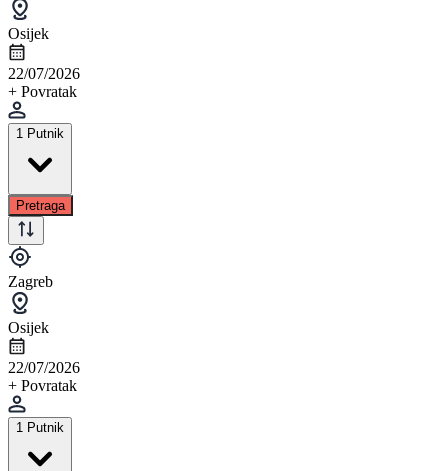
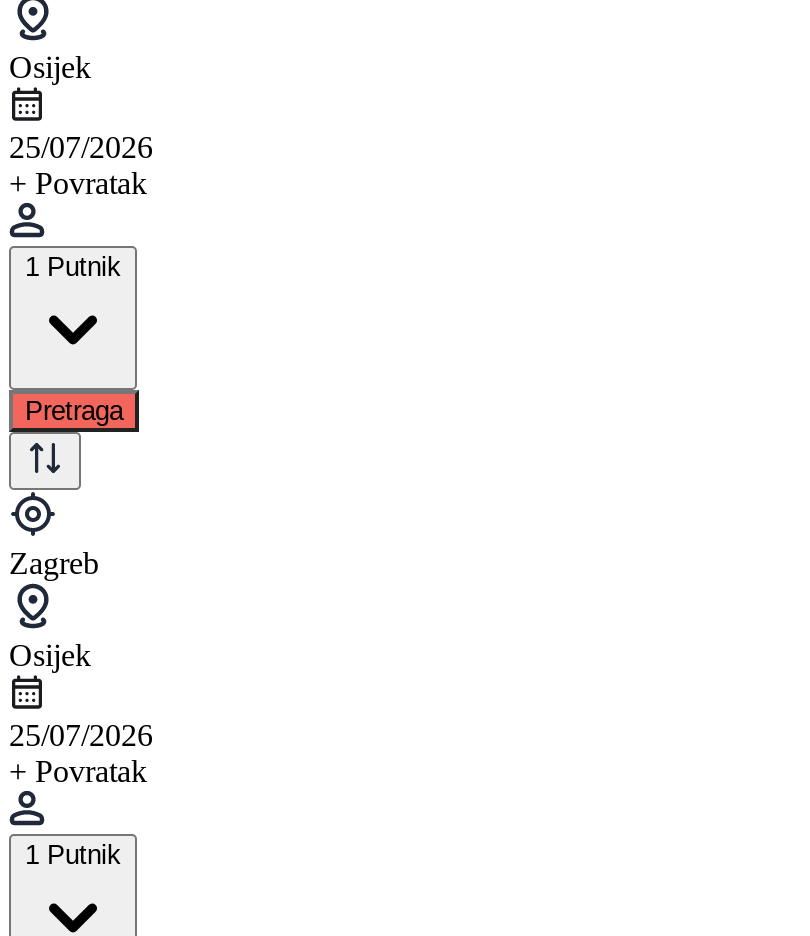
[8,65,80,82] 22/07/2026 -> [9,130,153,164] 25/07/2026
[8,359,80,376] 22/07/2026 -> [9,718,153,752] 25/07/2026

